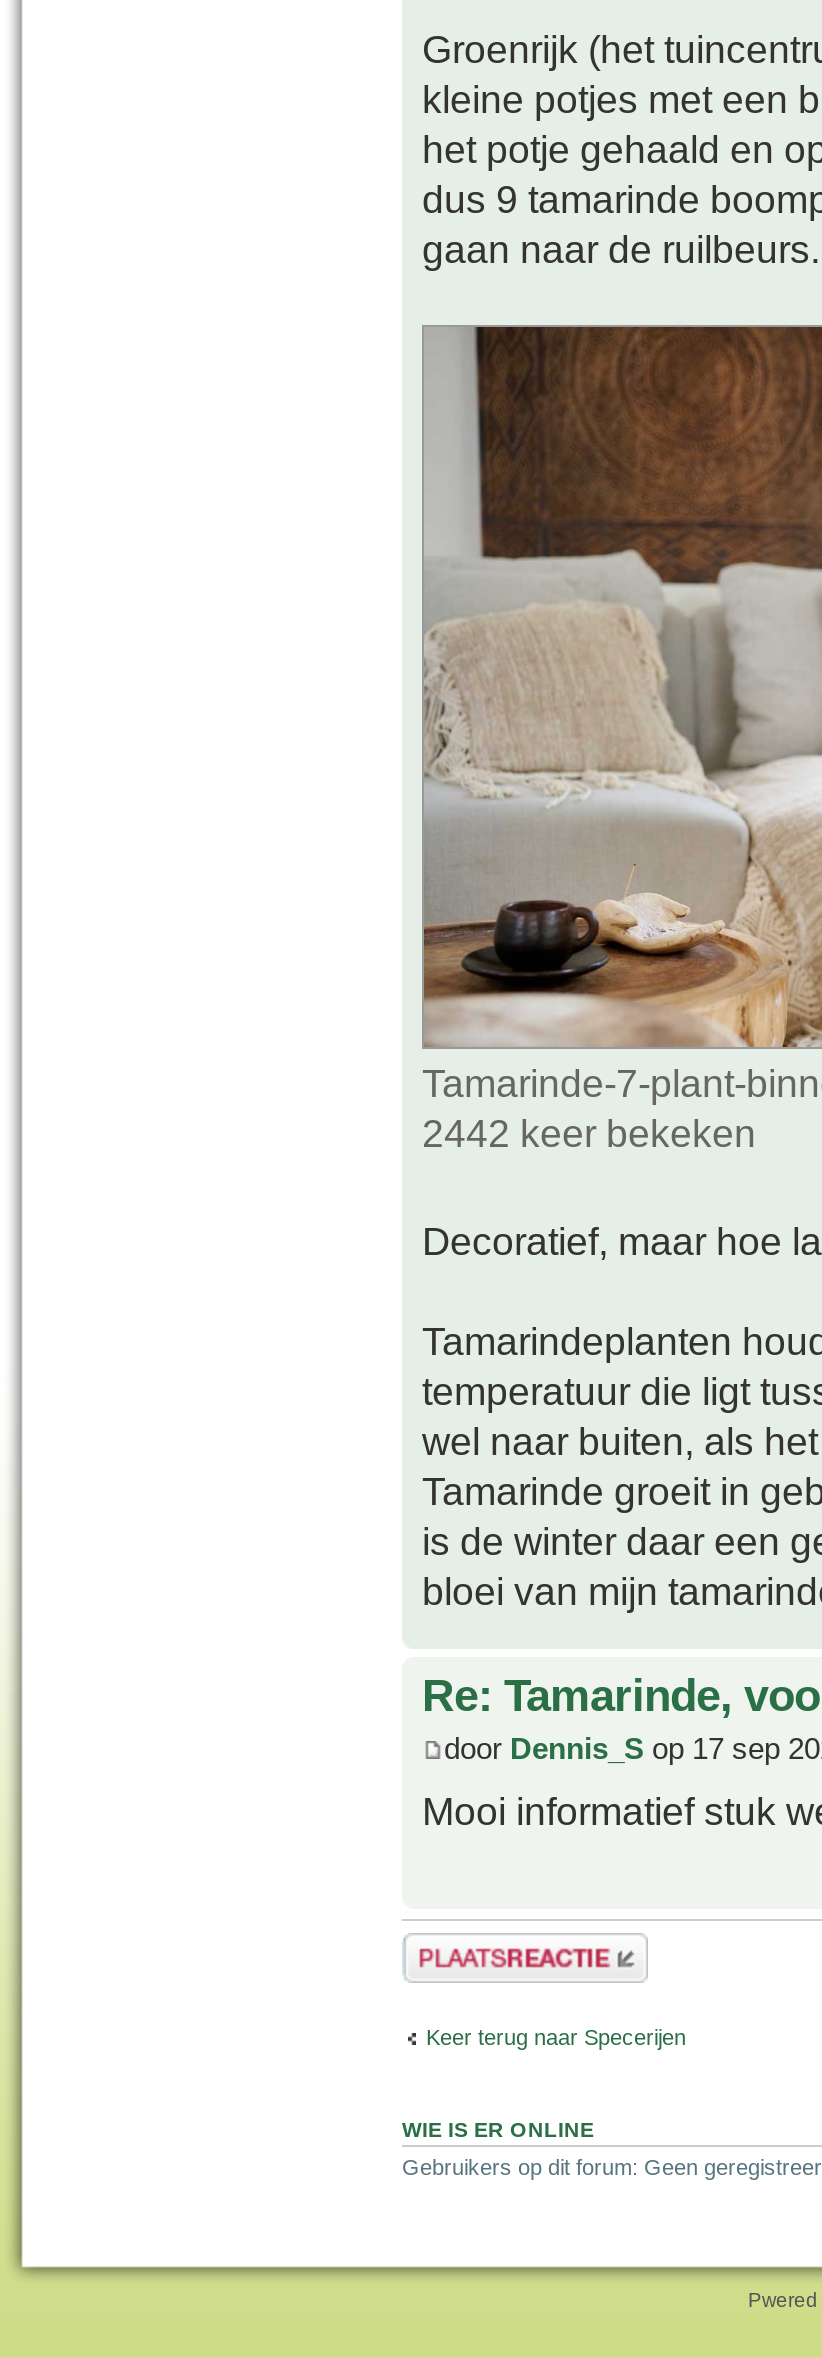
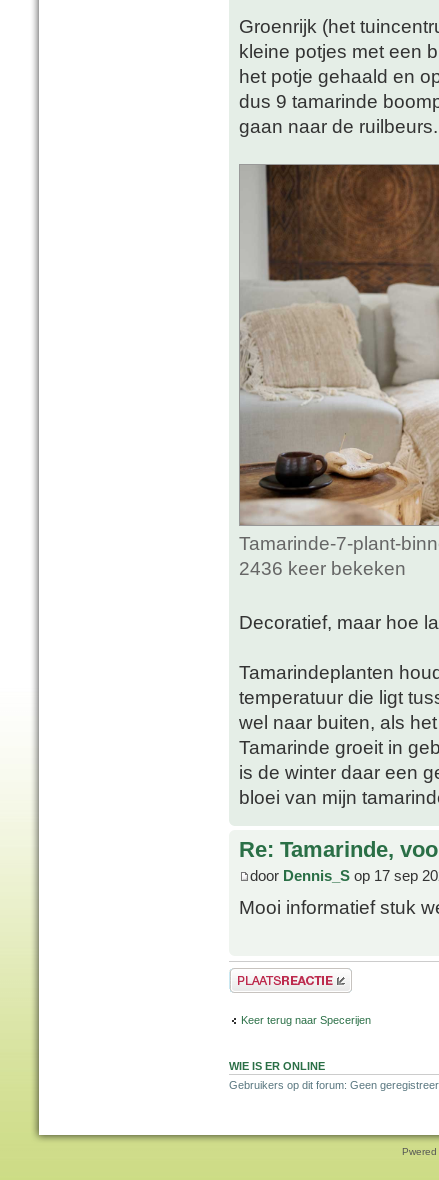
[422,1111,756,1155] 2442 keer bekeken -> [239,557,406,579] 2436 keer bekeken

